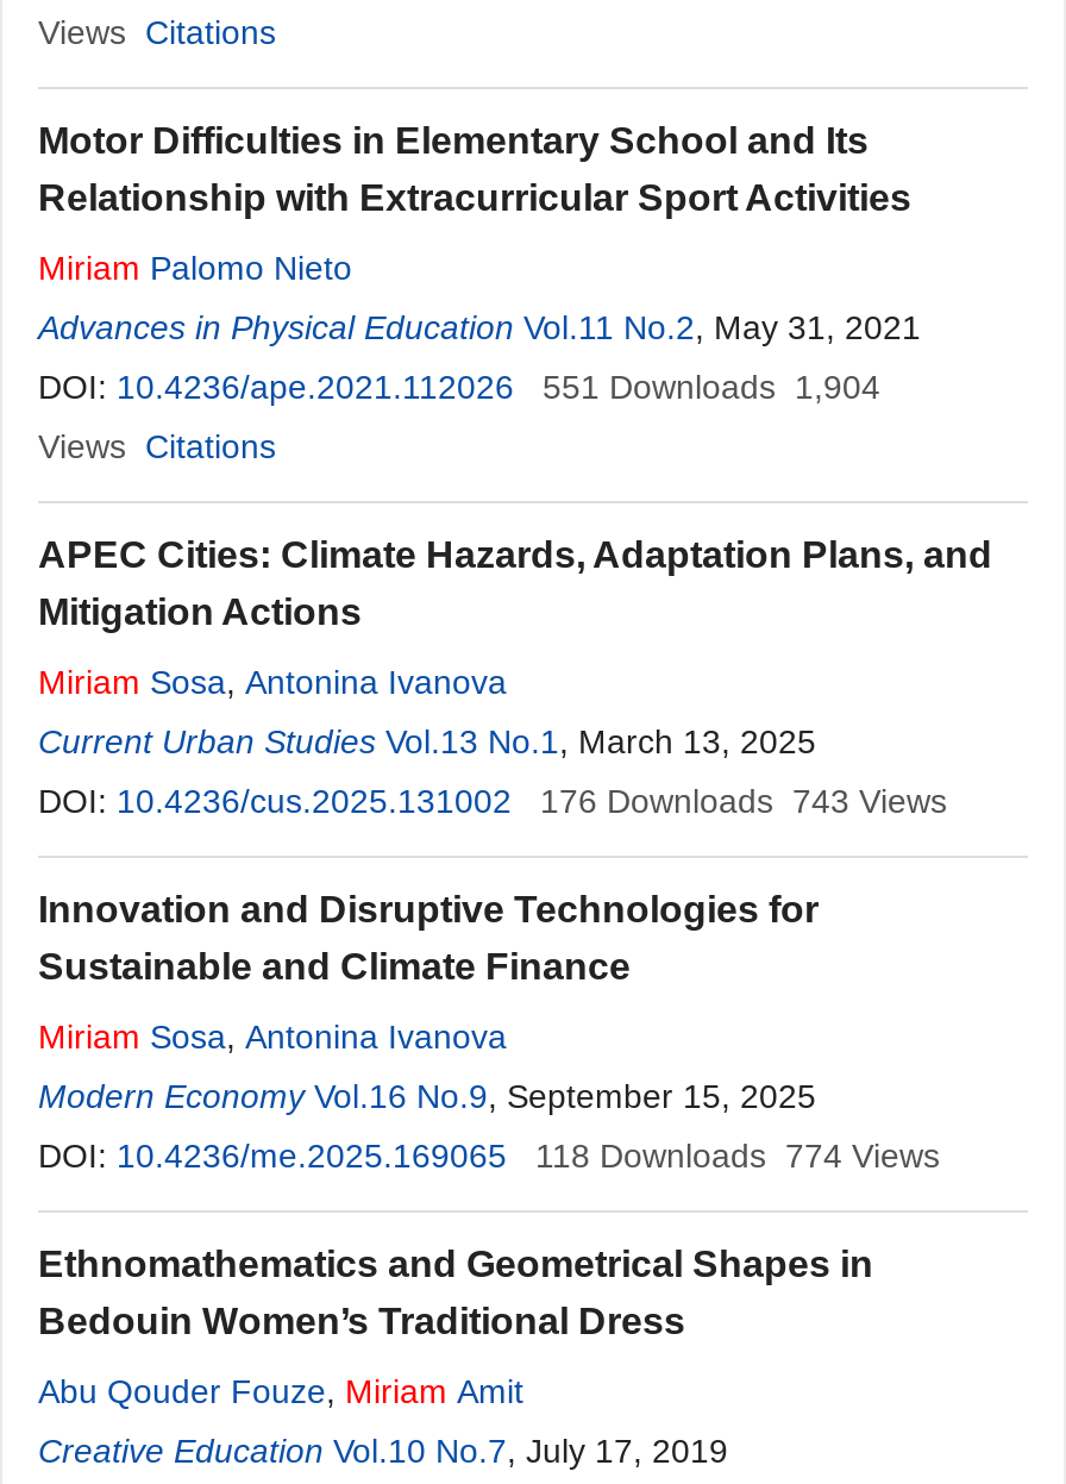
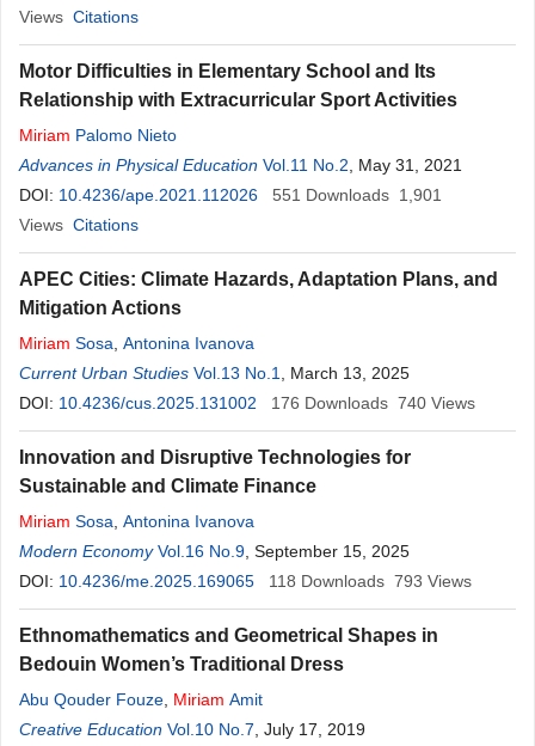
[38,368,880,406] DOI: 10.4236/ape.2021.112026 551 Downloads 1,904 -> [19,185,442,204] DOI: 10.4236/ape.2021.112026 551 Downloads 1,901
[540,782,947,820] 176 Downloads 743 Views -> [271,393,475,412] 176 Downloads 740 Views
[535,1137,940,1175] 118 Downloads 774 Views -> [269,571,472,591] 118 Downloads 793 Views

